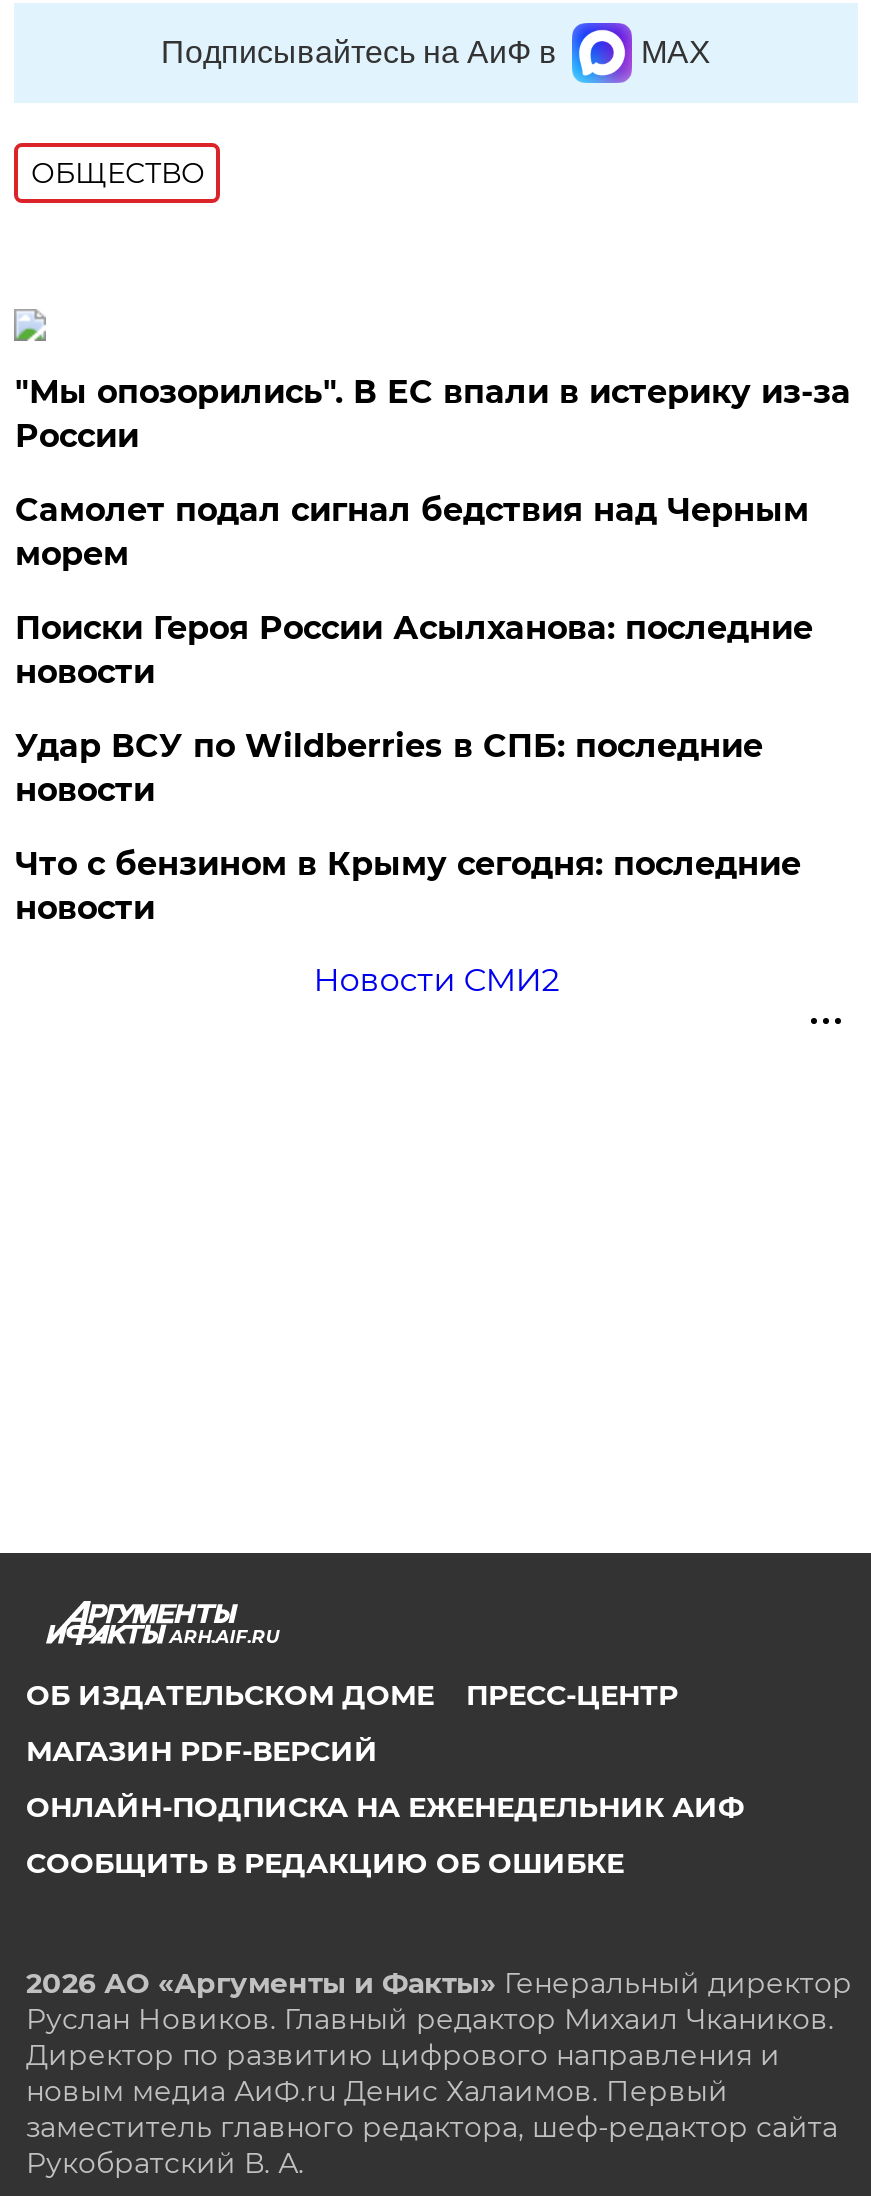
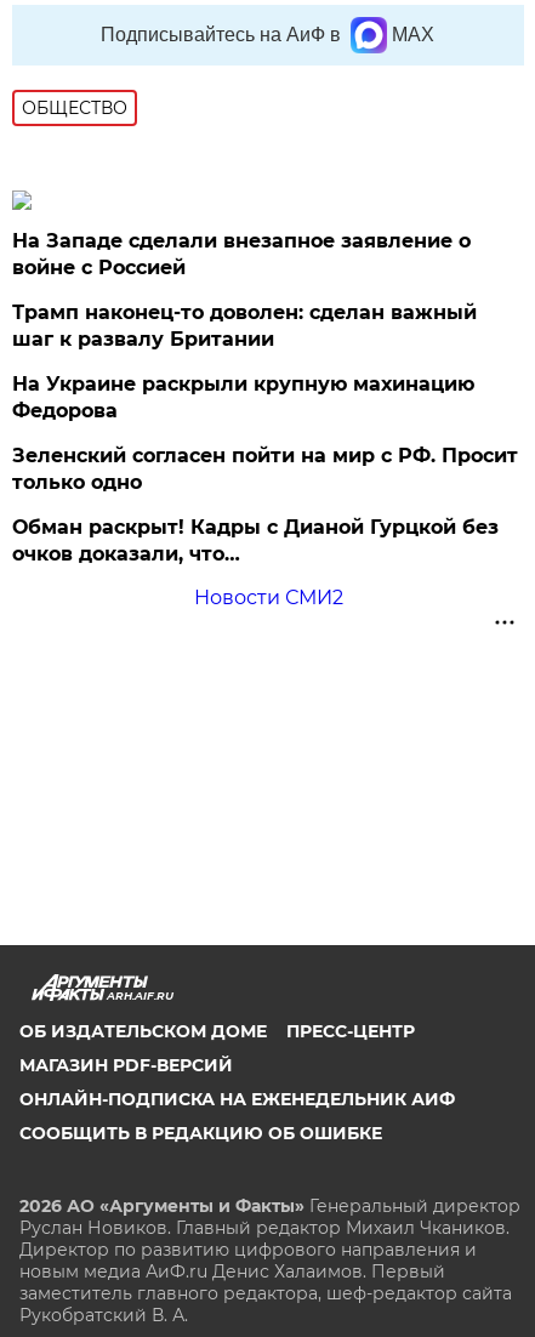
[15,373,851,455] "Мы опозорились". В ЕС впали в истерику из-за | России -> [13,229,471,279] На Западе сделали внезапное заявление о | войне с Россией
[15,491,809,573] Самолет подал сигнал бедствия над Черным | морем -> [13,301,477,351] Трамп наконец-то доволен: сделан важный | шаг к развалу Британии
[15,609,813,691] Поиски Героя России Асылханова: последние | новости -> [13,372,475,422] На Украине раскрыли крупную махинацию | Федорова
[15,727,763,809] Удар ВСУ по Wildberries в СПБ: последние | новости -> [13,444,519,494] Зеленский согласен пойти на мир с РФ. Просит | только одно
[15,845,801,927] Что с бензином в Крыму сегодня: последние | новости -> [13,516,499,565] Обман раскрыт! Кадры с Дианой Гурцкой без | очков доказали, что…

